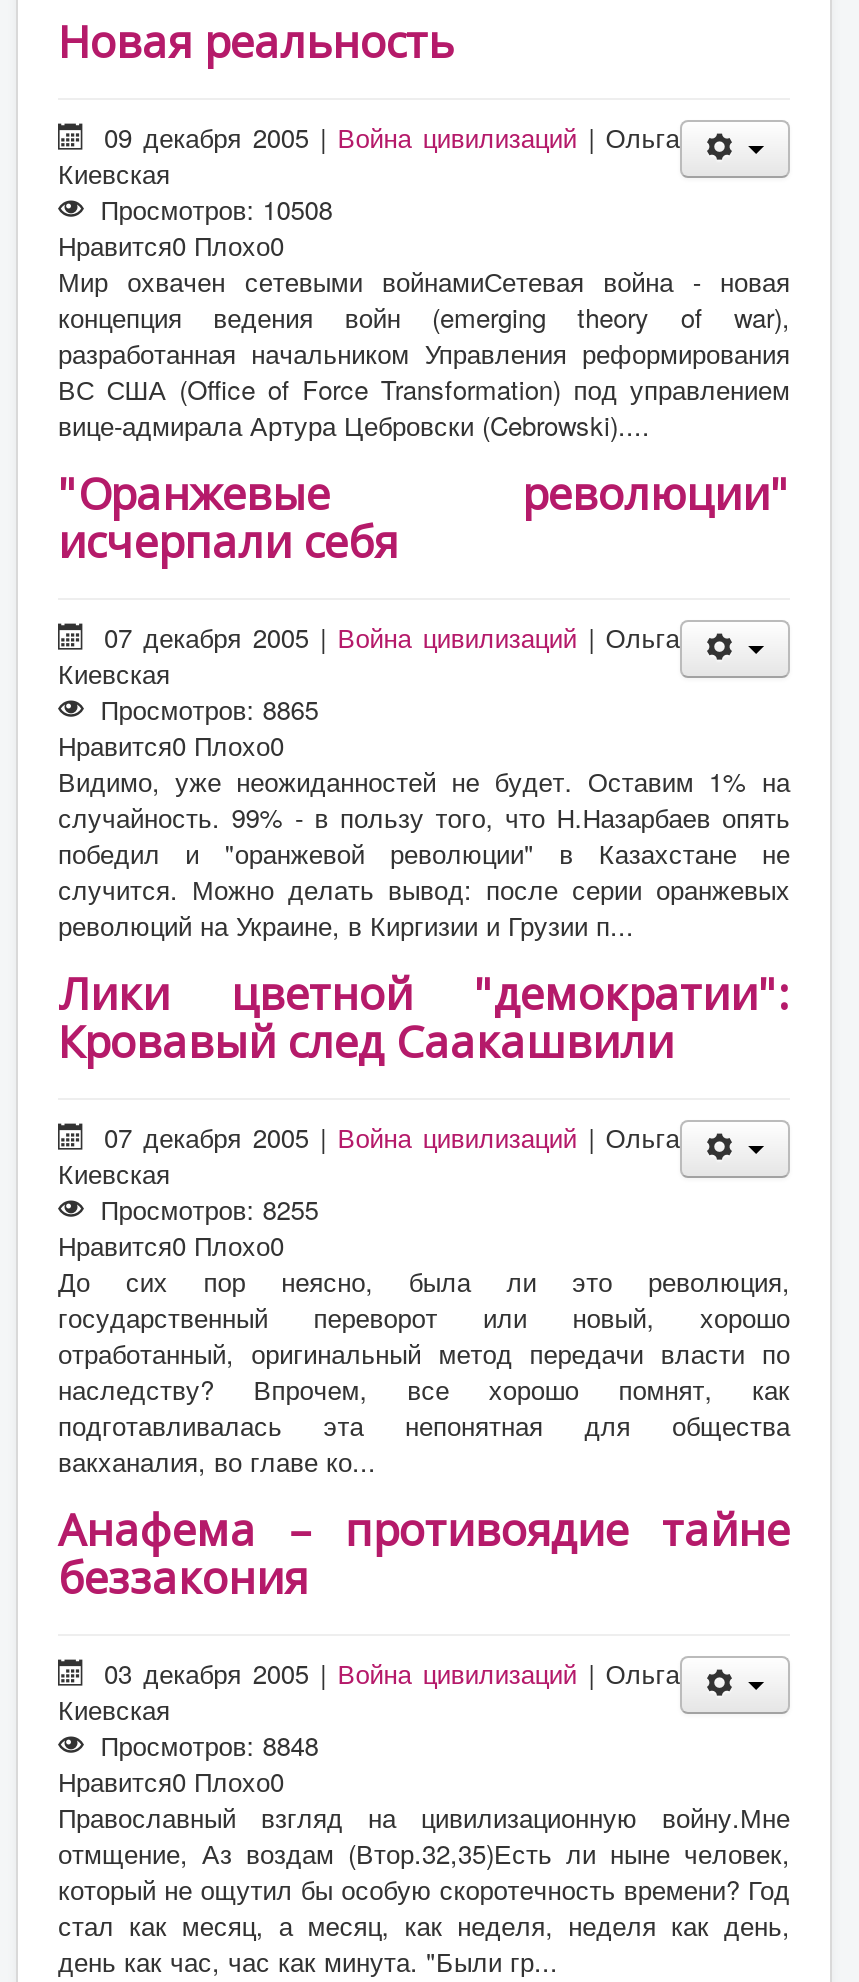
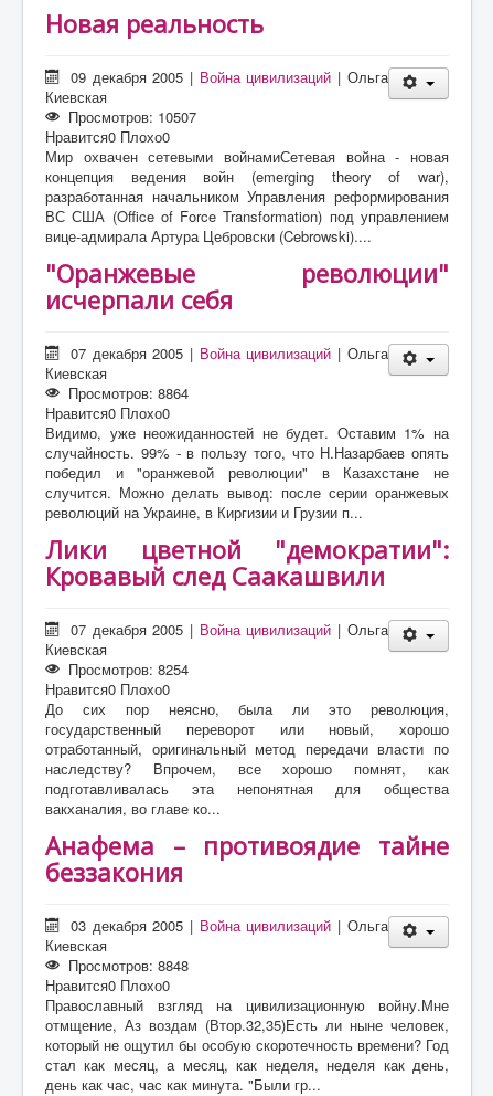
[100,189,332,227] Просмотров: 10508 -> [69,106,197,127] Просмотров: 10507
[100,689,318,727] Просмотров: 8865 -> [69,382,189,403] Просмотров: 8864
[100,1189,318,1227] Просмотров: 8255 -> [69,658,189,679] Просмотров: 8254

